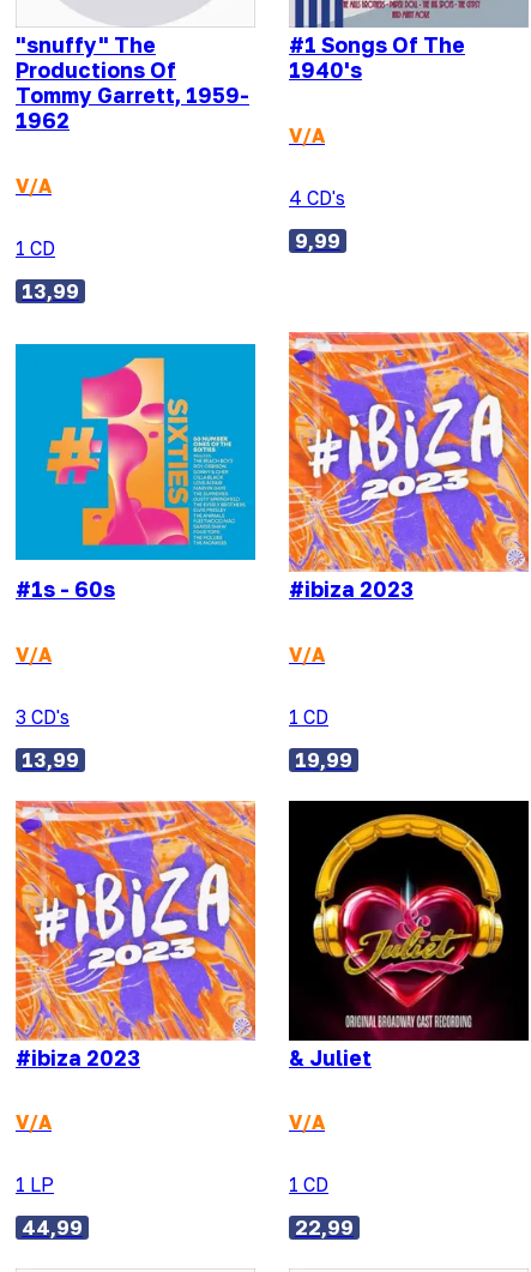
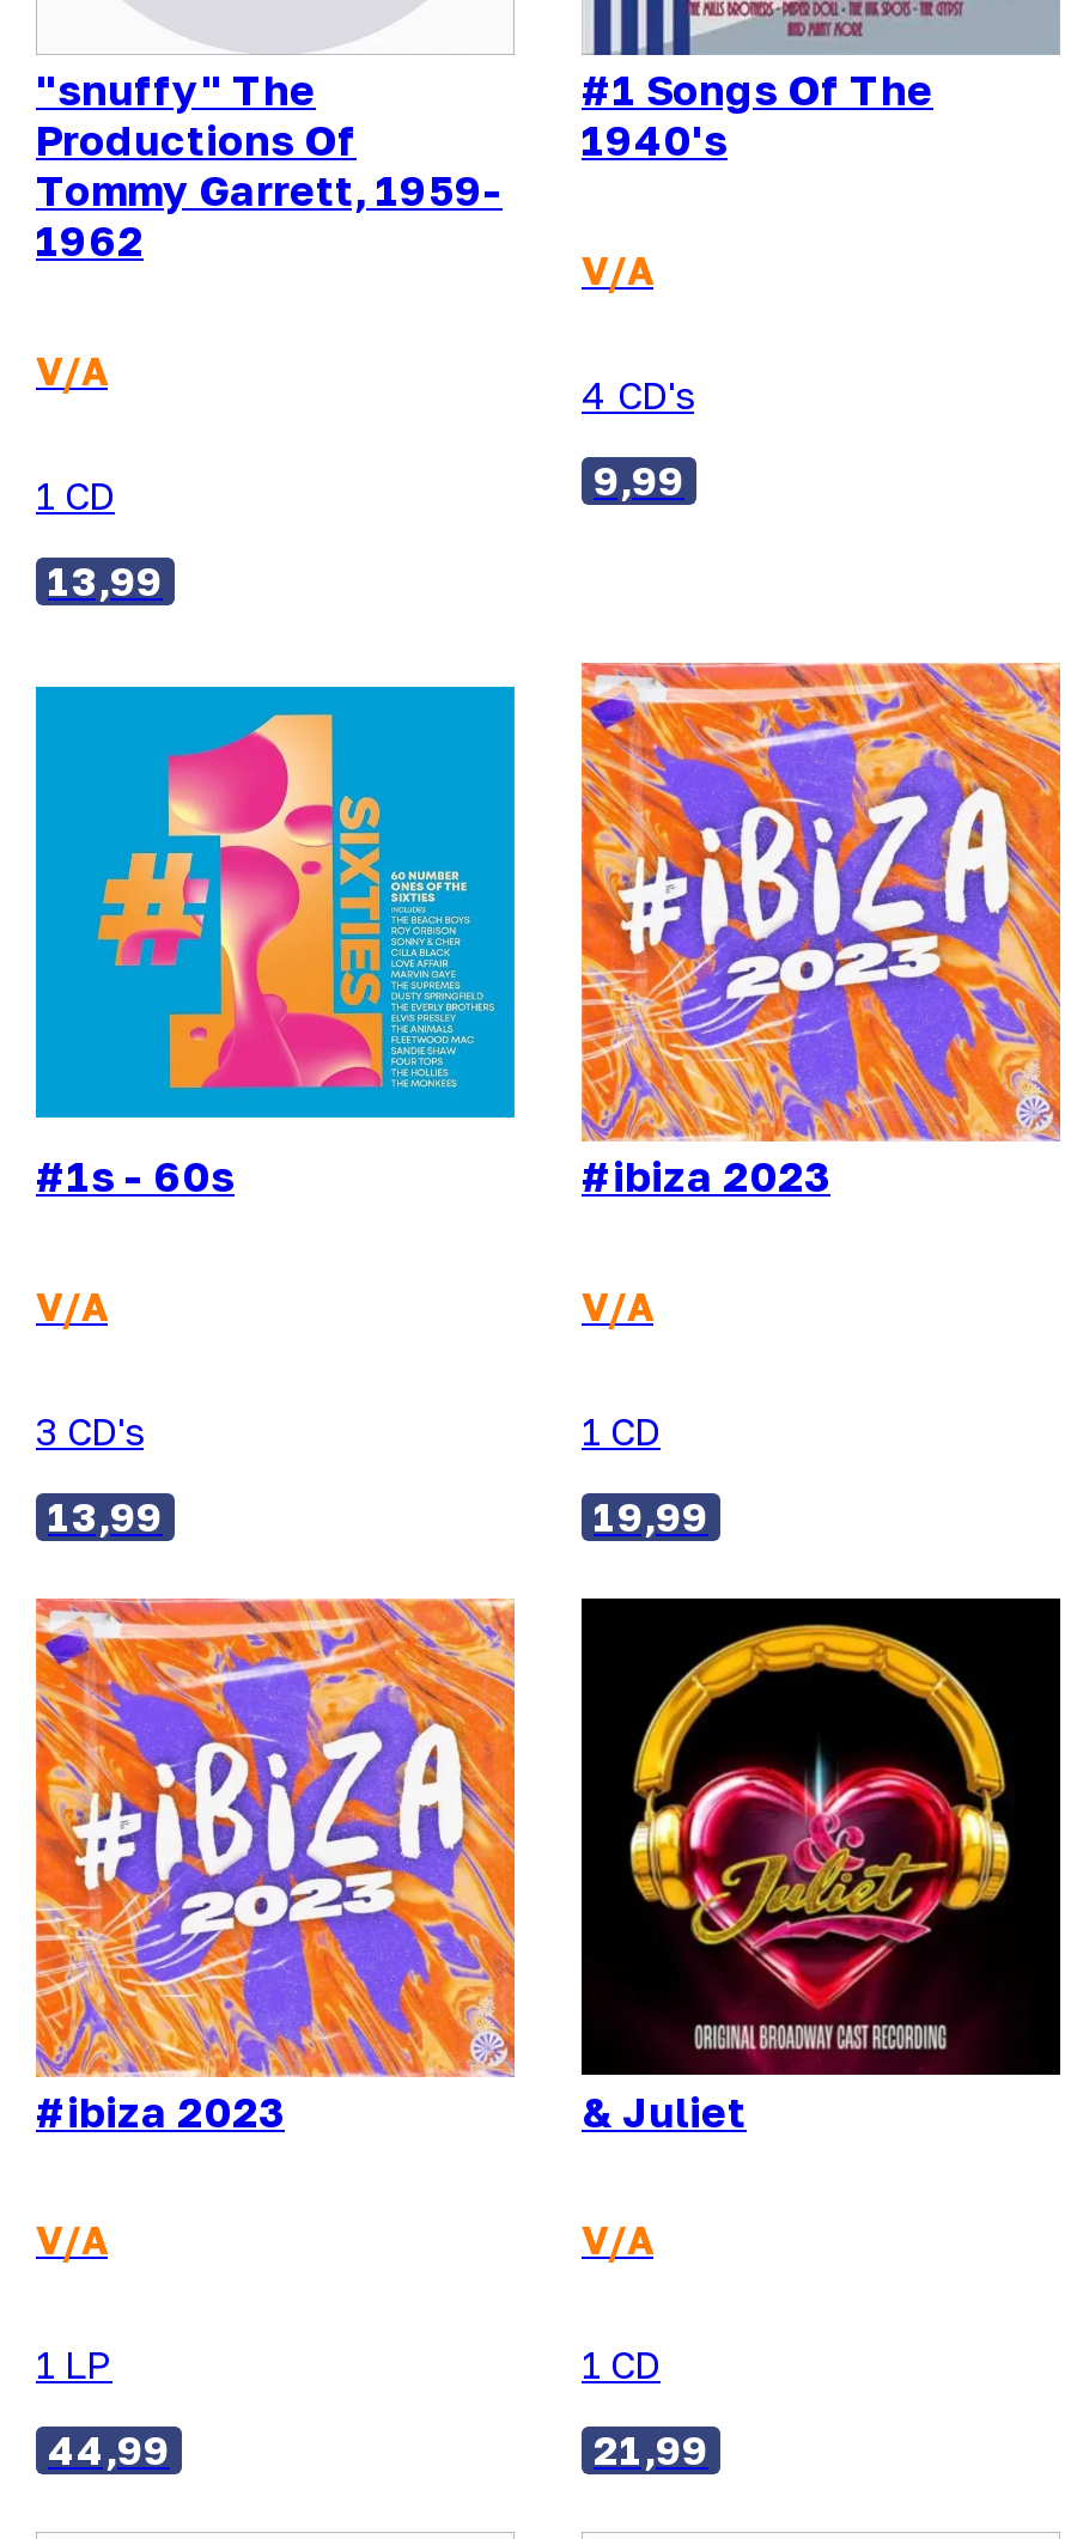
[295,1216,354,1240] 22,99 -> [594,2427,708,2475] 21,99

